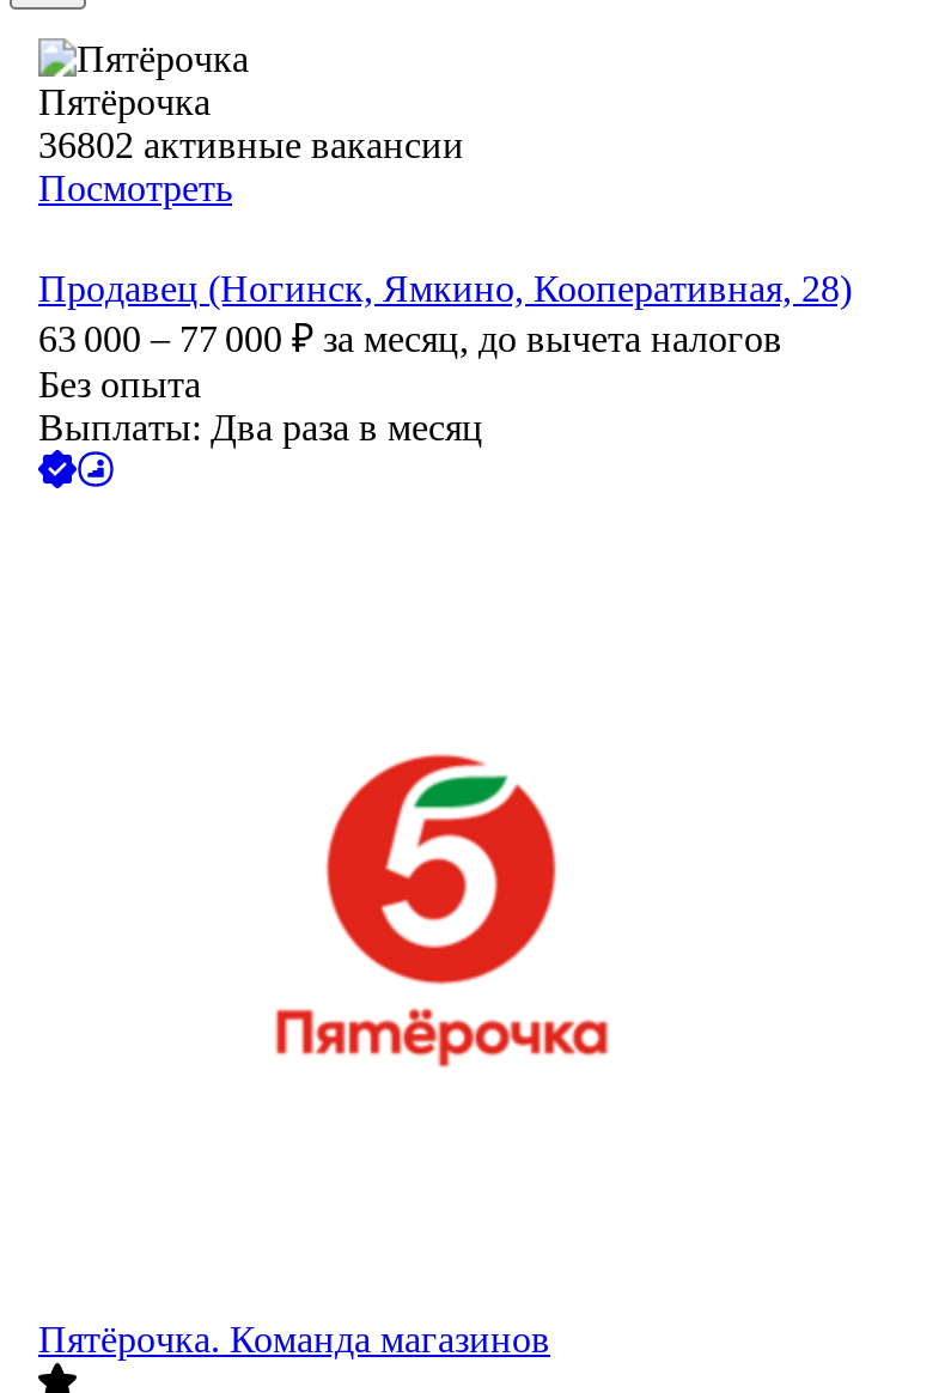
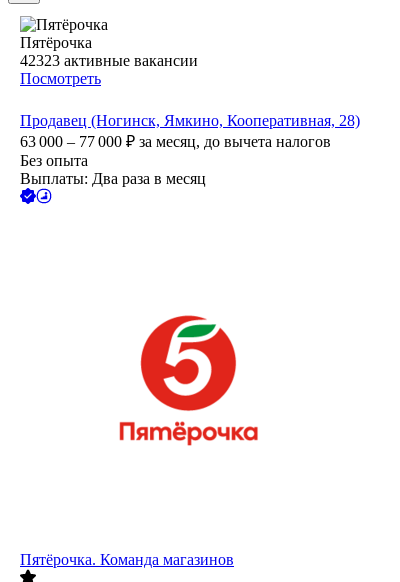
[38,125,464,166] 36802 активные вакансии -> [20,52,198,69] 42323 активные вакансии

